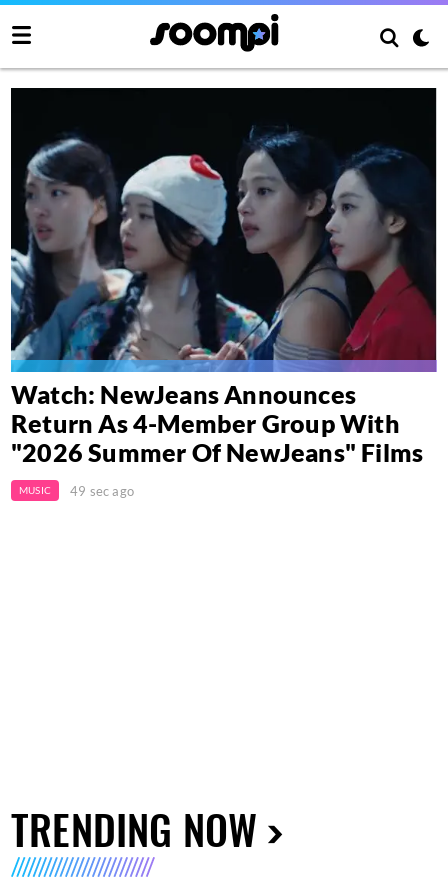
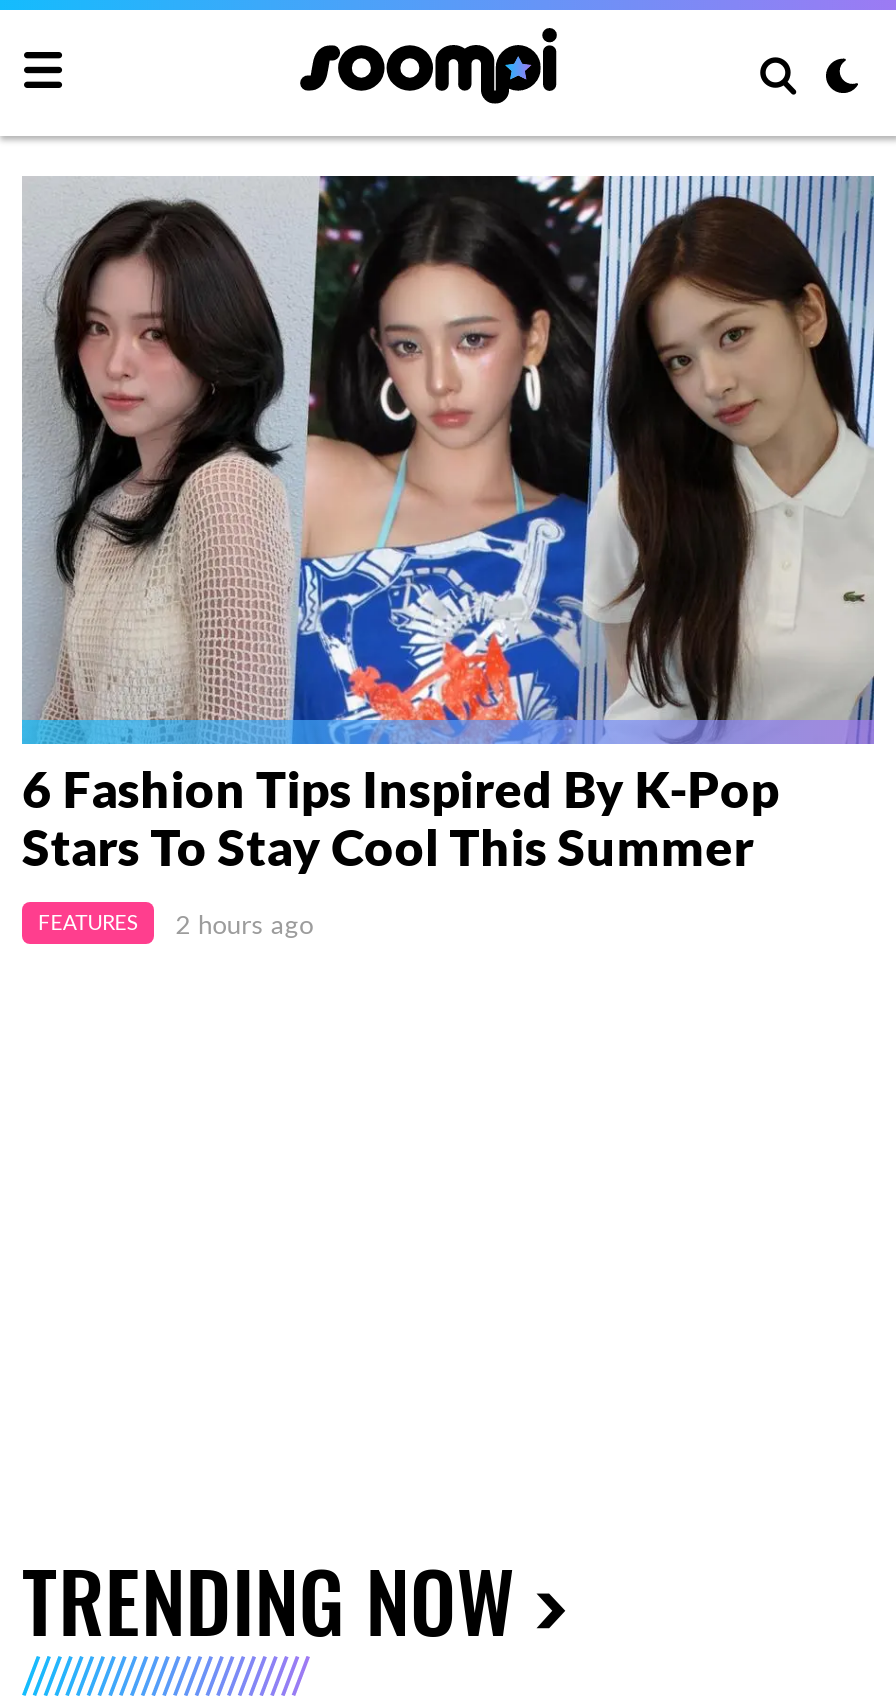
[10,87,437,467] [image] | Watch: NewJeans Announces | Return As 4-Member Group With | "2026 Summer Of NewJeans" Films -> [22,174,876,875] [image] | 6 Fashion Tips Inspired By K-Pop | Stars To Stay Cool This Summer
[19,483,134,499] MUSIC | 49 sec ago -> [38,907,314,939] FEATURES | 2 hours ago

